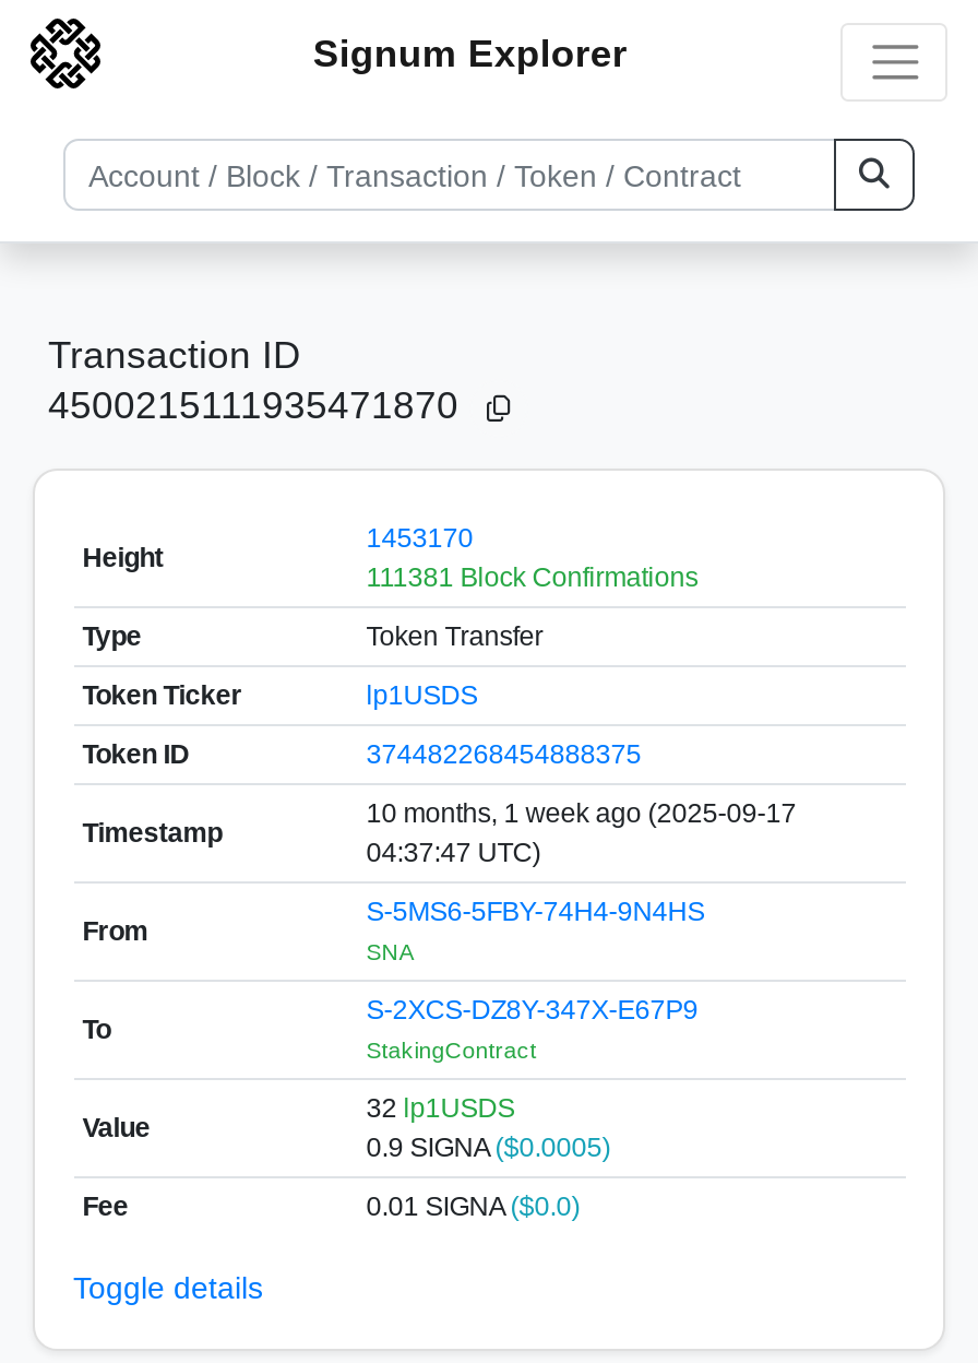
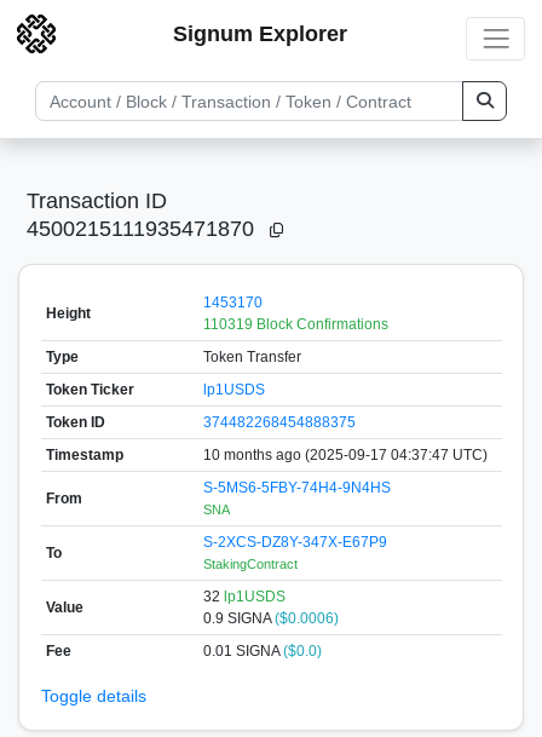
[366,561,698,592] 111381 Block Confirmations -> [203,315,388,332] 110319 Block Confirmations
[366,797,796,867] 10 months, 1 week ago (2025-09-17 | 04:37:47 UTC) -> [203,446,487,463] 10 months ago (2025-09-17 04:37:47 UTC)
[366,1131,611,1162] 0.9 SIGNA ($0.0005) -> [203,609,338,626] 0.9 SIGNA ($0.0006)

